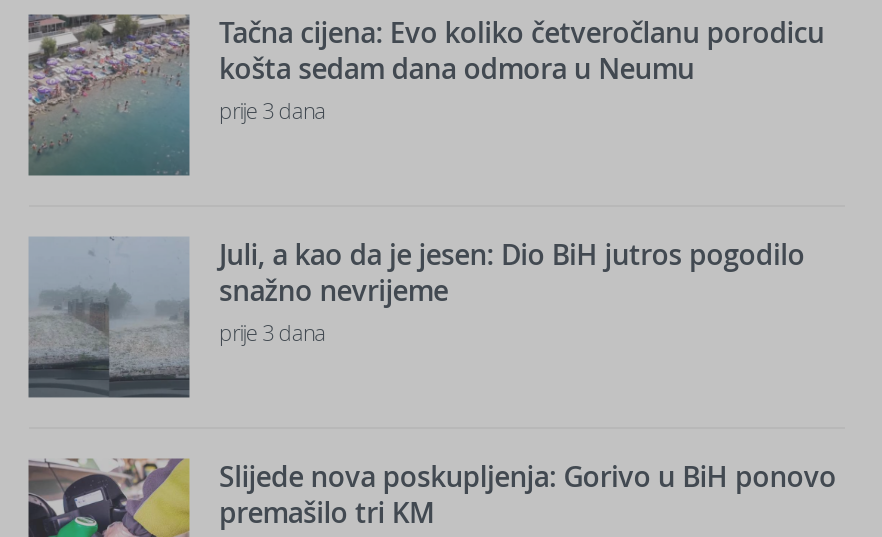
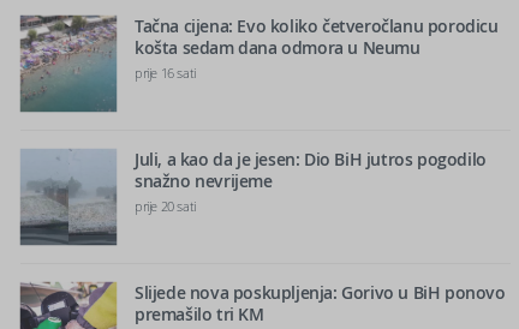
[219,95,325,125] prije 3 dana -> [135,64,196,82] prije 16 sati
[219,317,325,347] prije 3 dana -> [135,197,196,215] prije 20 sati

